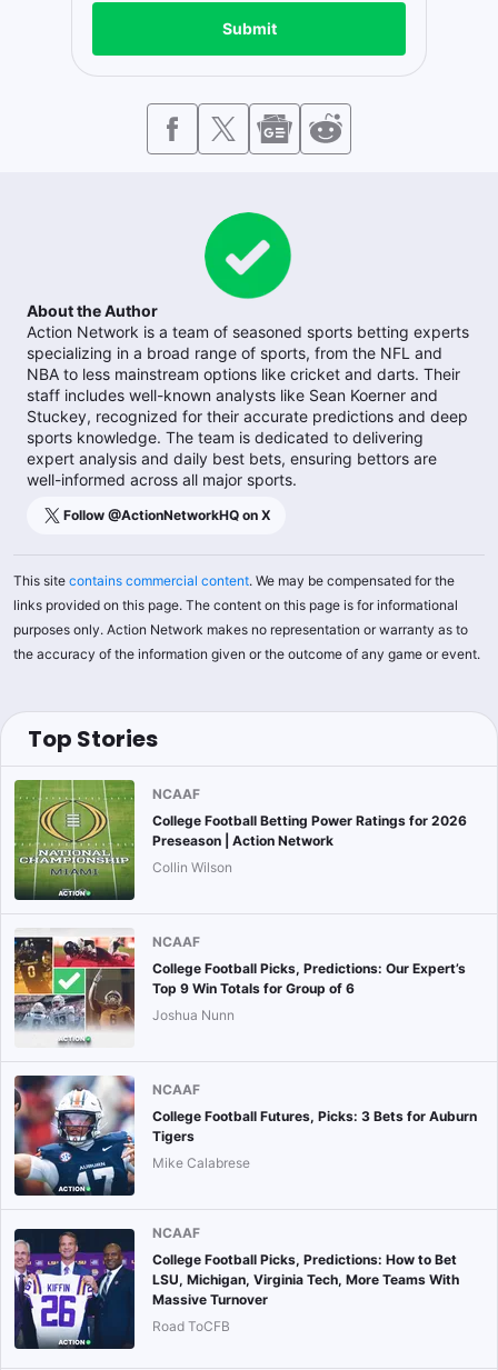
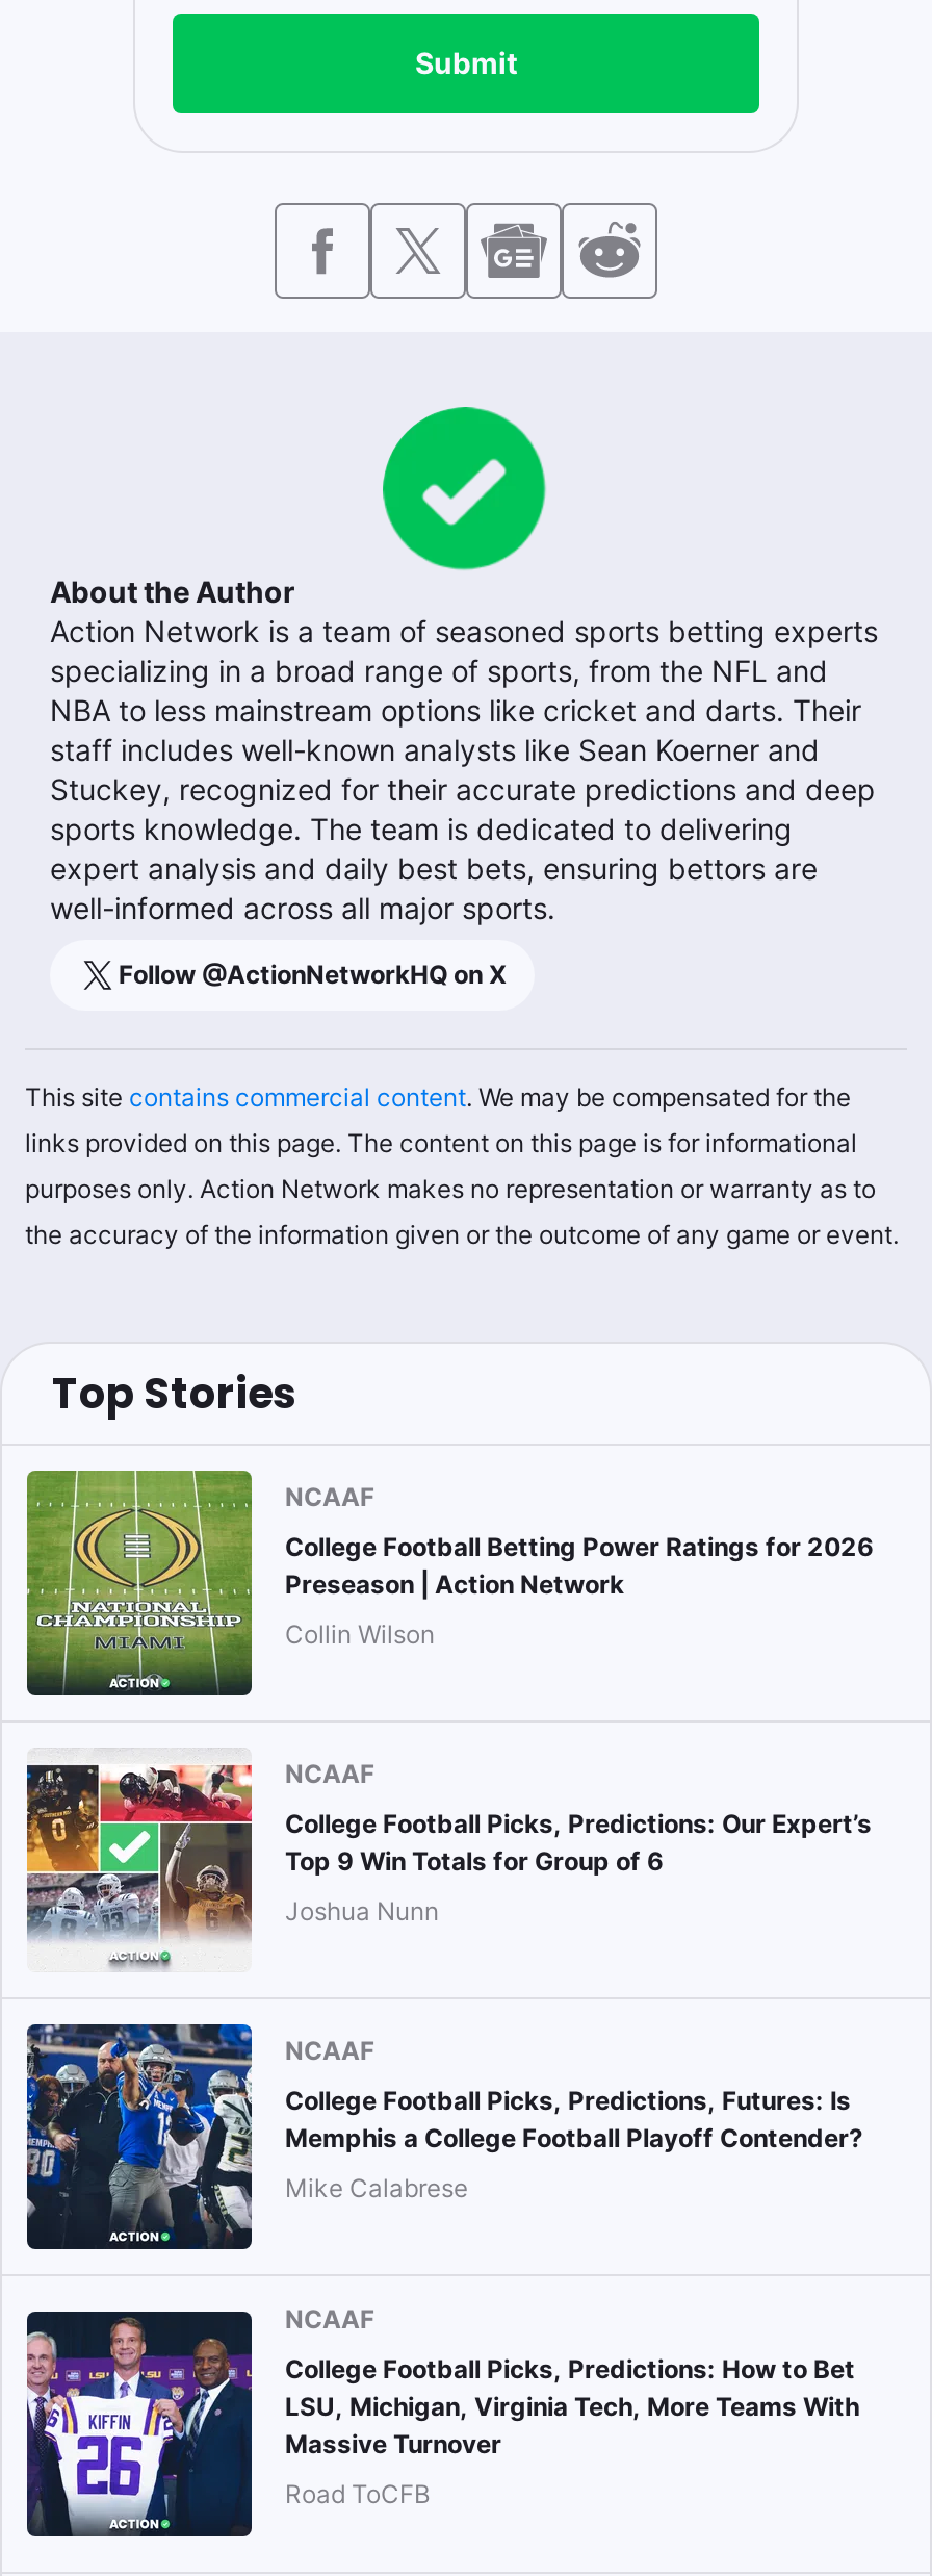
[13,1074,477,1194] [image] | College Football Futures, Picks: 3 Bets for Auburn | Tigers -> [25,2022,863,2247] [image] | College Football Picks, Predictions, Futures: Is | Memphis a College Football Playoff Contender?

